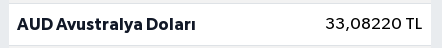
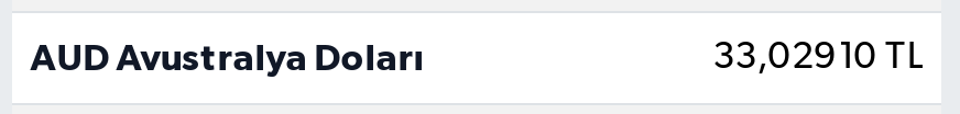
[325,16,422,33] 33,08220 TL -> [713,40,922,78] 33,02910 TL

